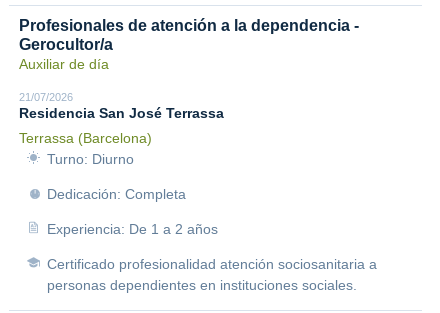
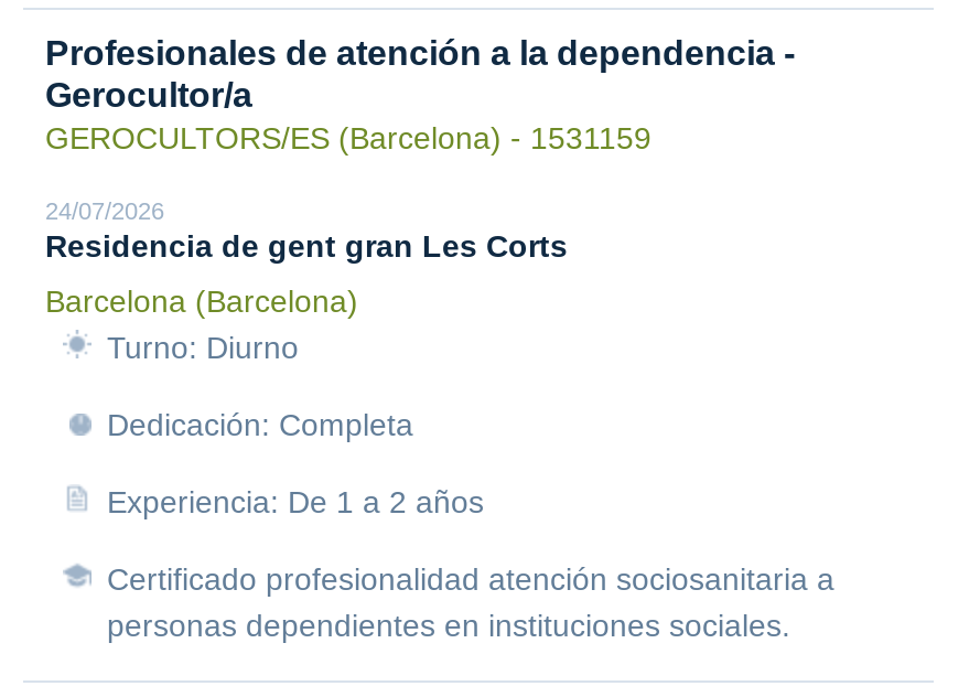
[19,56,109,72] Auxiliar de día -> [45,120,651,156] GEROCULTORS/ES (Barcelona) - 1531159
[19,91,224,121] 21/07/2026 | Residencia San José Terrassa -> [45,197,568,264] 24/07/2026 | Residencia de gent gran Les Corts
[19,130,152,146] Terrassa (Barcelona) -> [45,283,358,319] Barcelona (Barcelona)

